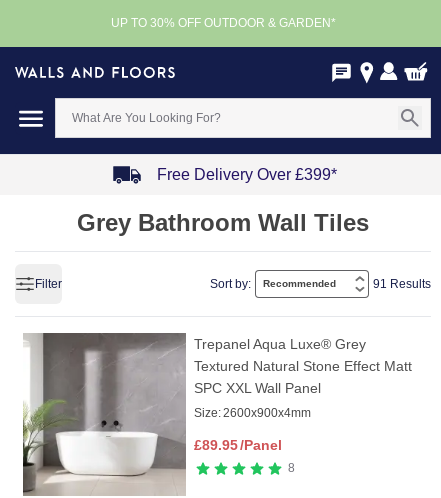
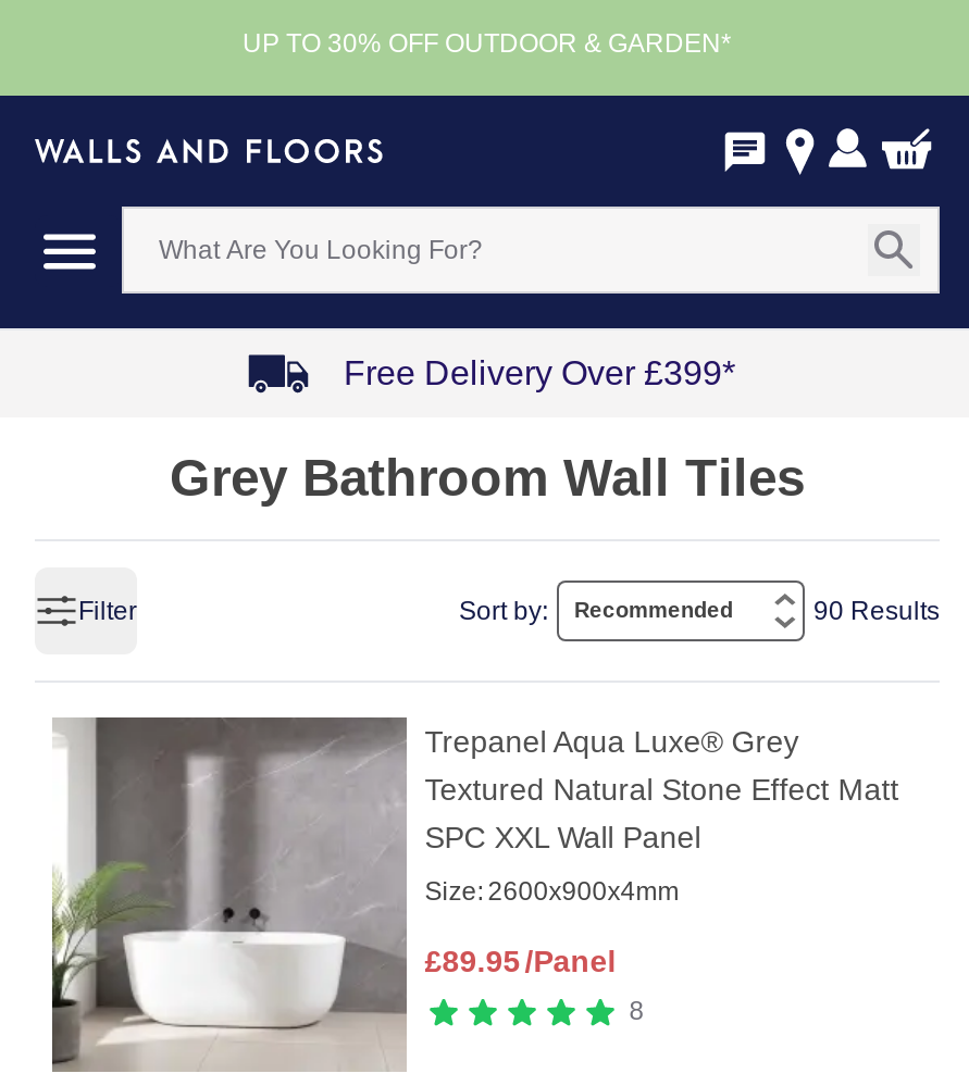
[373,277,431,291] 91 Results -> [813,596,940,626] 90 Results

